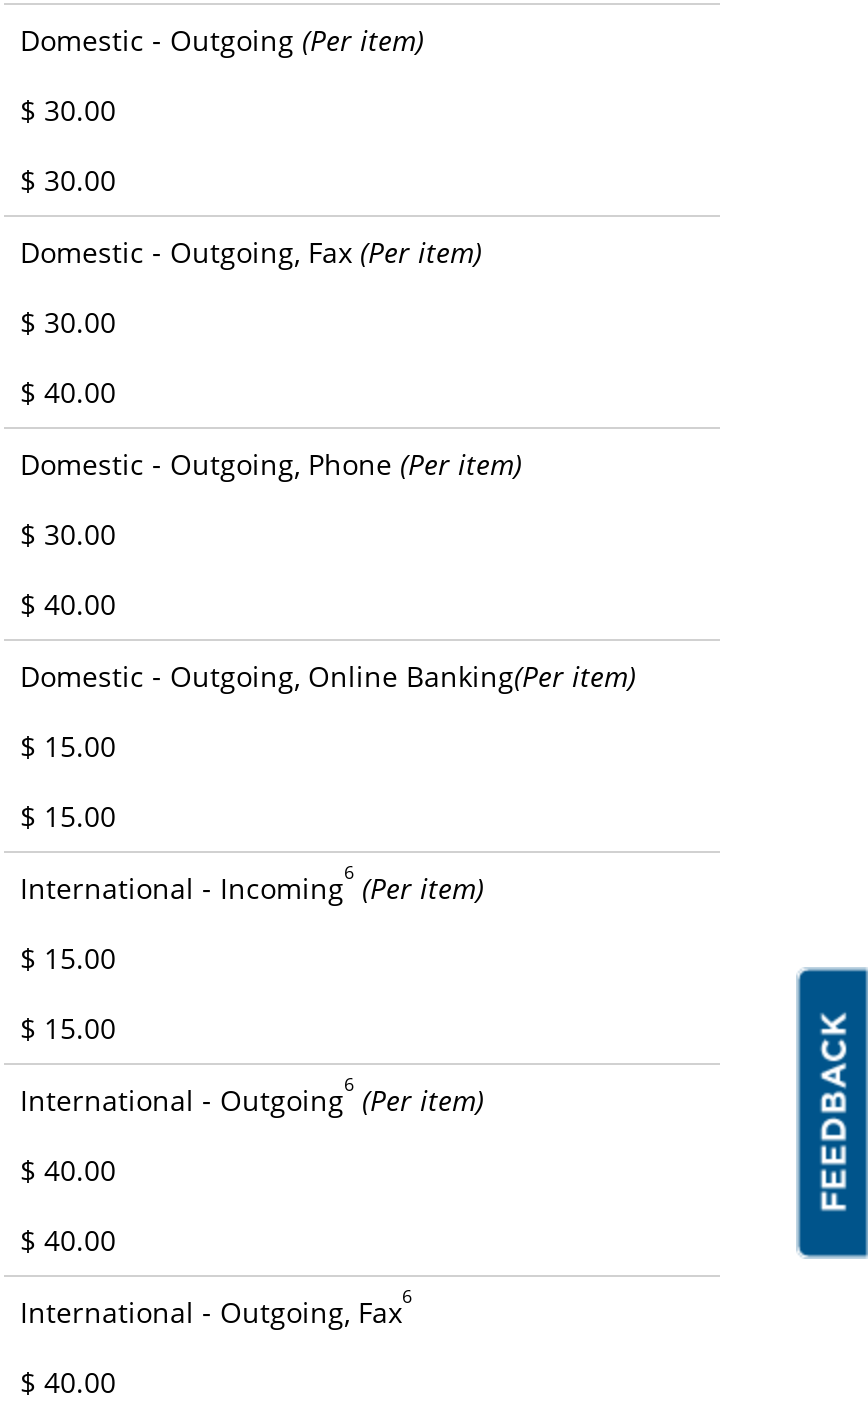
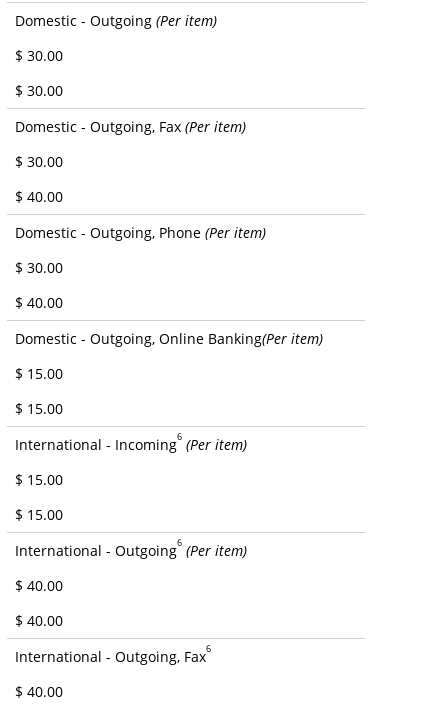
[794,965,862,1261] [image] -> none

